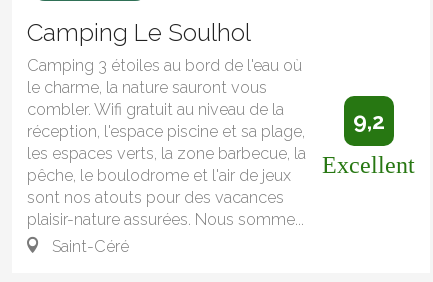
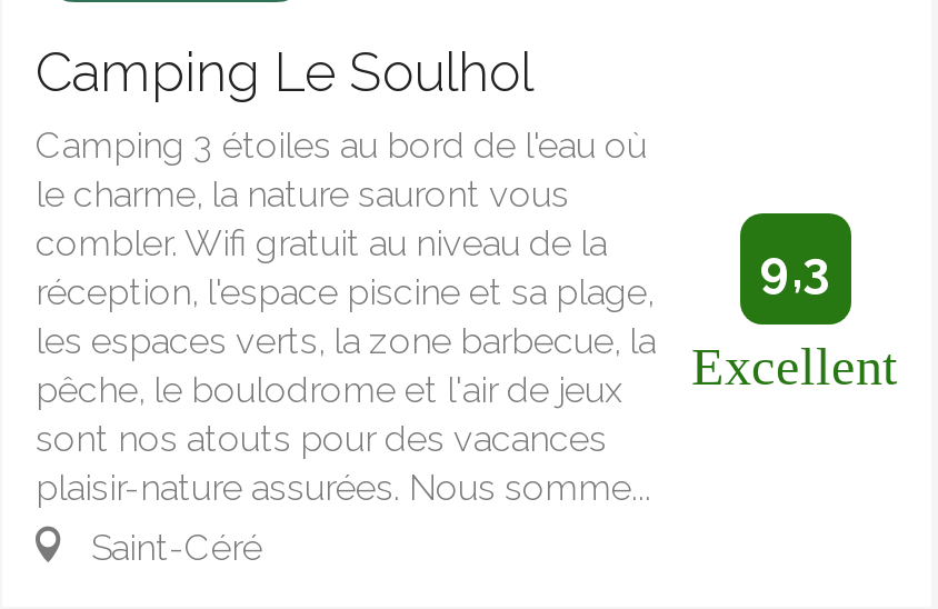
[352,108,384,134] 9,2 -> [760,241,829,298] 9,3

